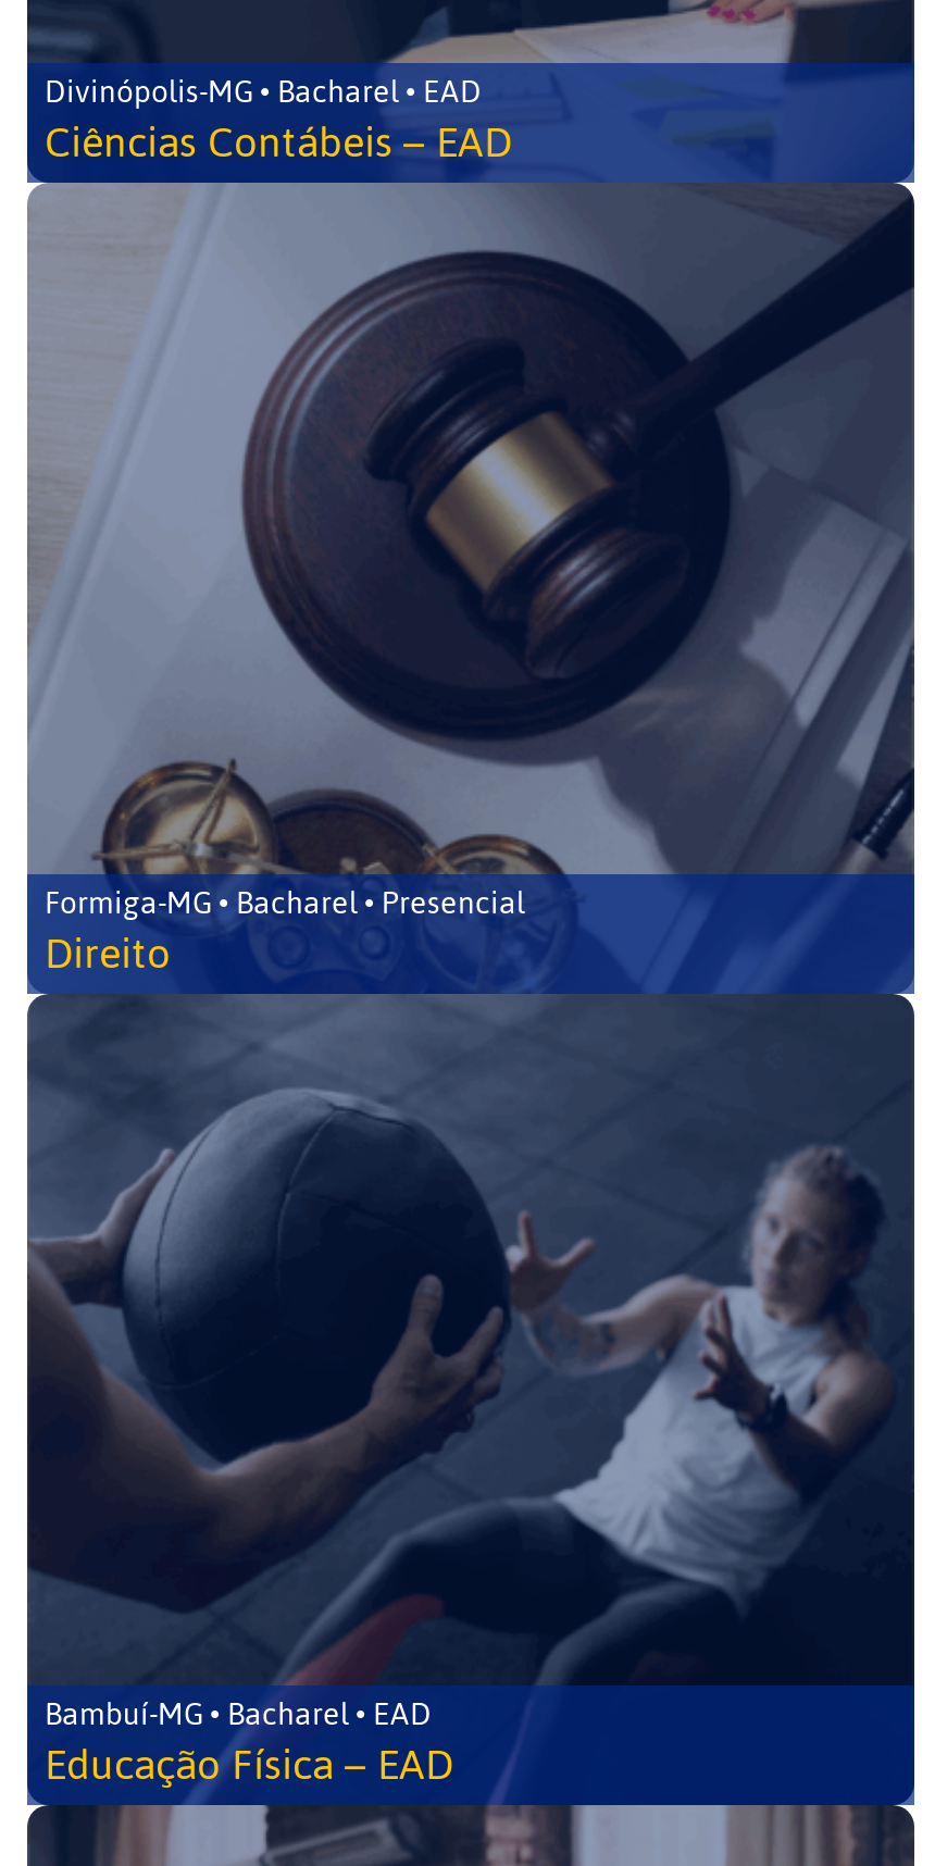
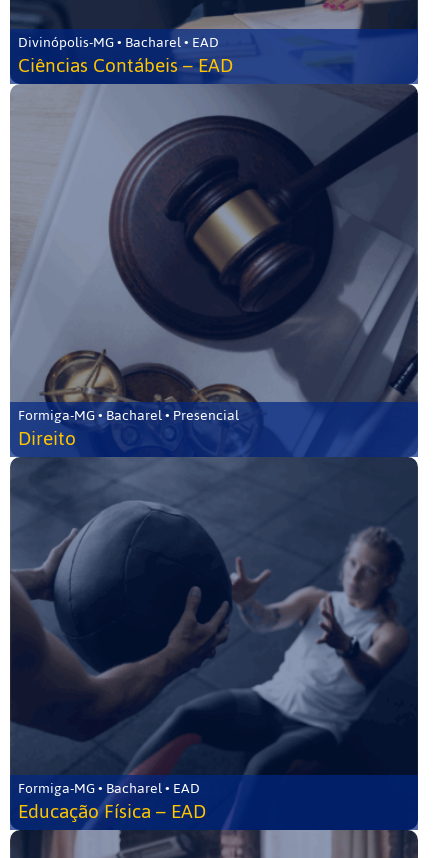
[45,1685,432,1744] Bambuí-MG • Bacharel • EAD -> [18,775,200,802] Formiga-MG • Bacharel • EAD

